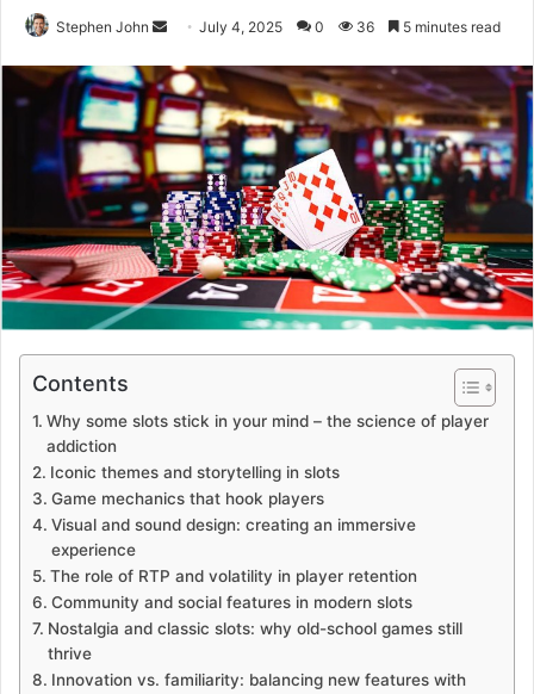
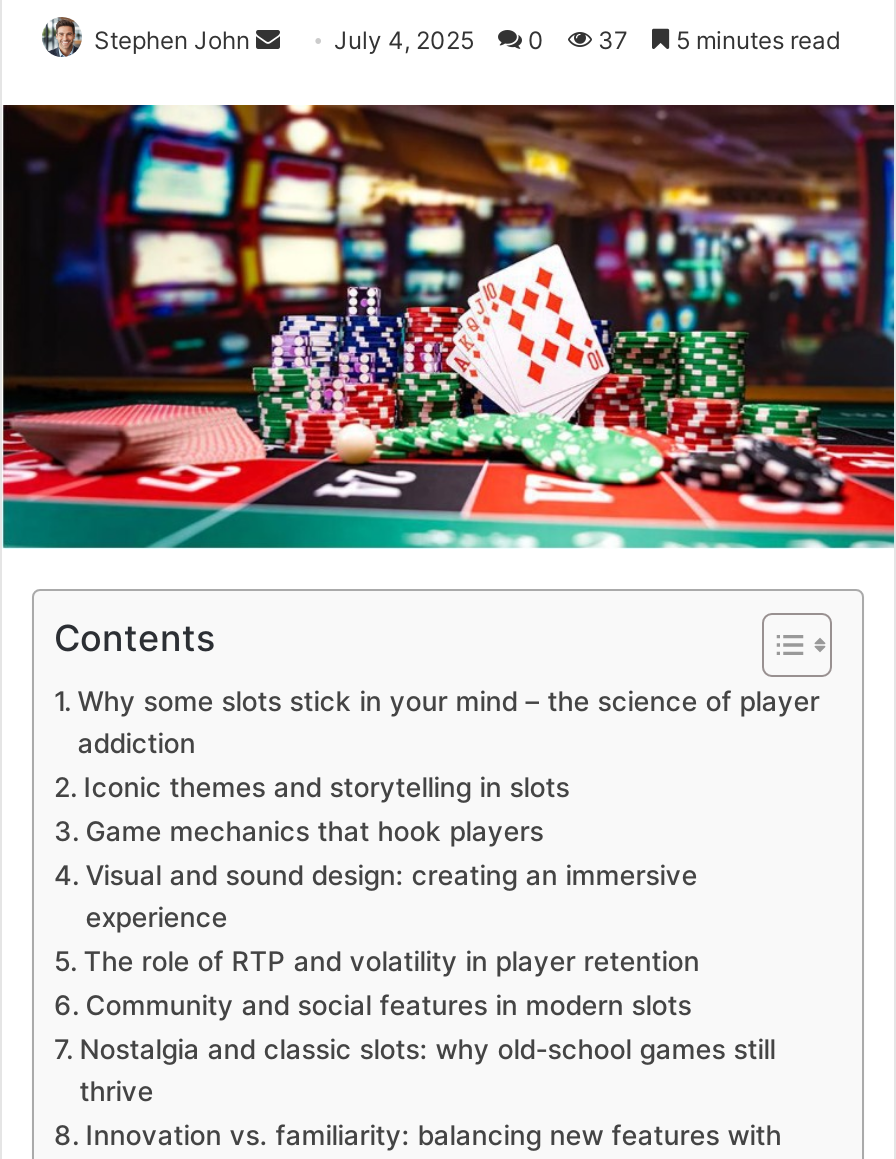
[353,18,374,36] 36 -> [592,25,628,55] 37

